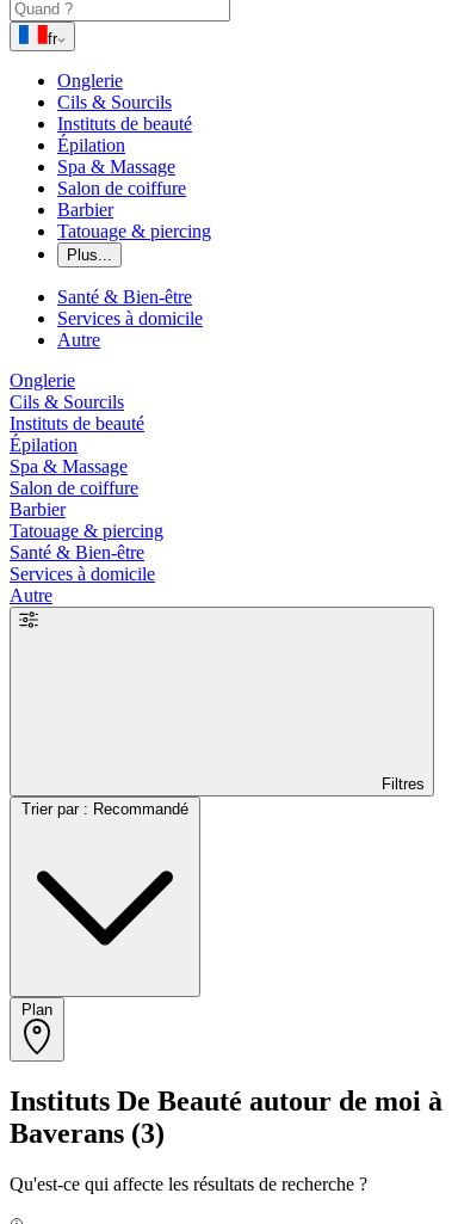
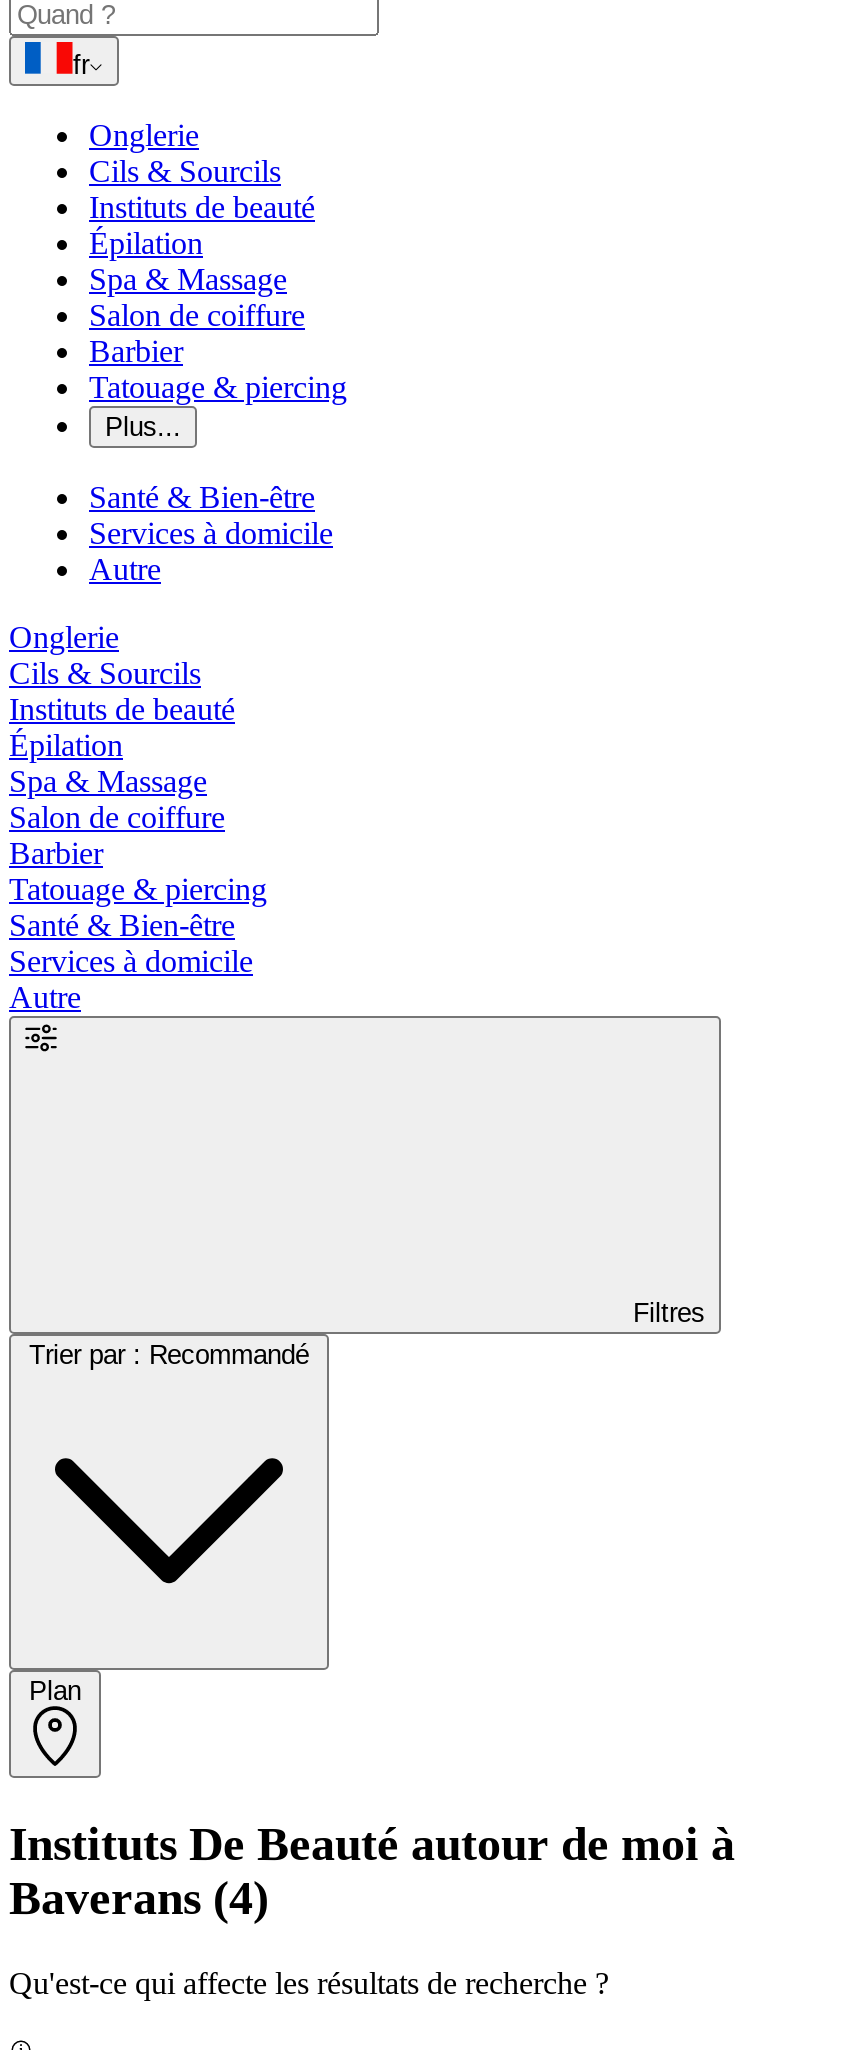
[10,1118,165,1149] Baverans (3) -> [9,1872,269,1924] Baverans (4)

